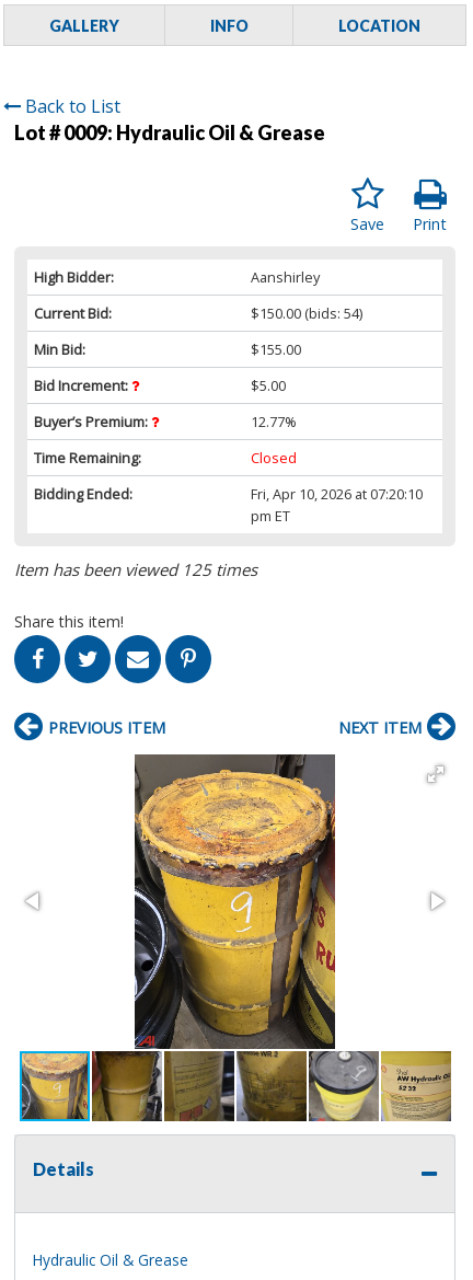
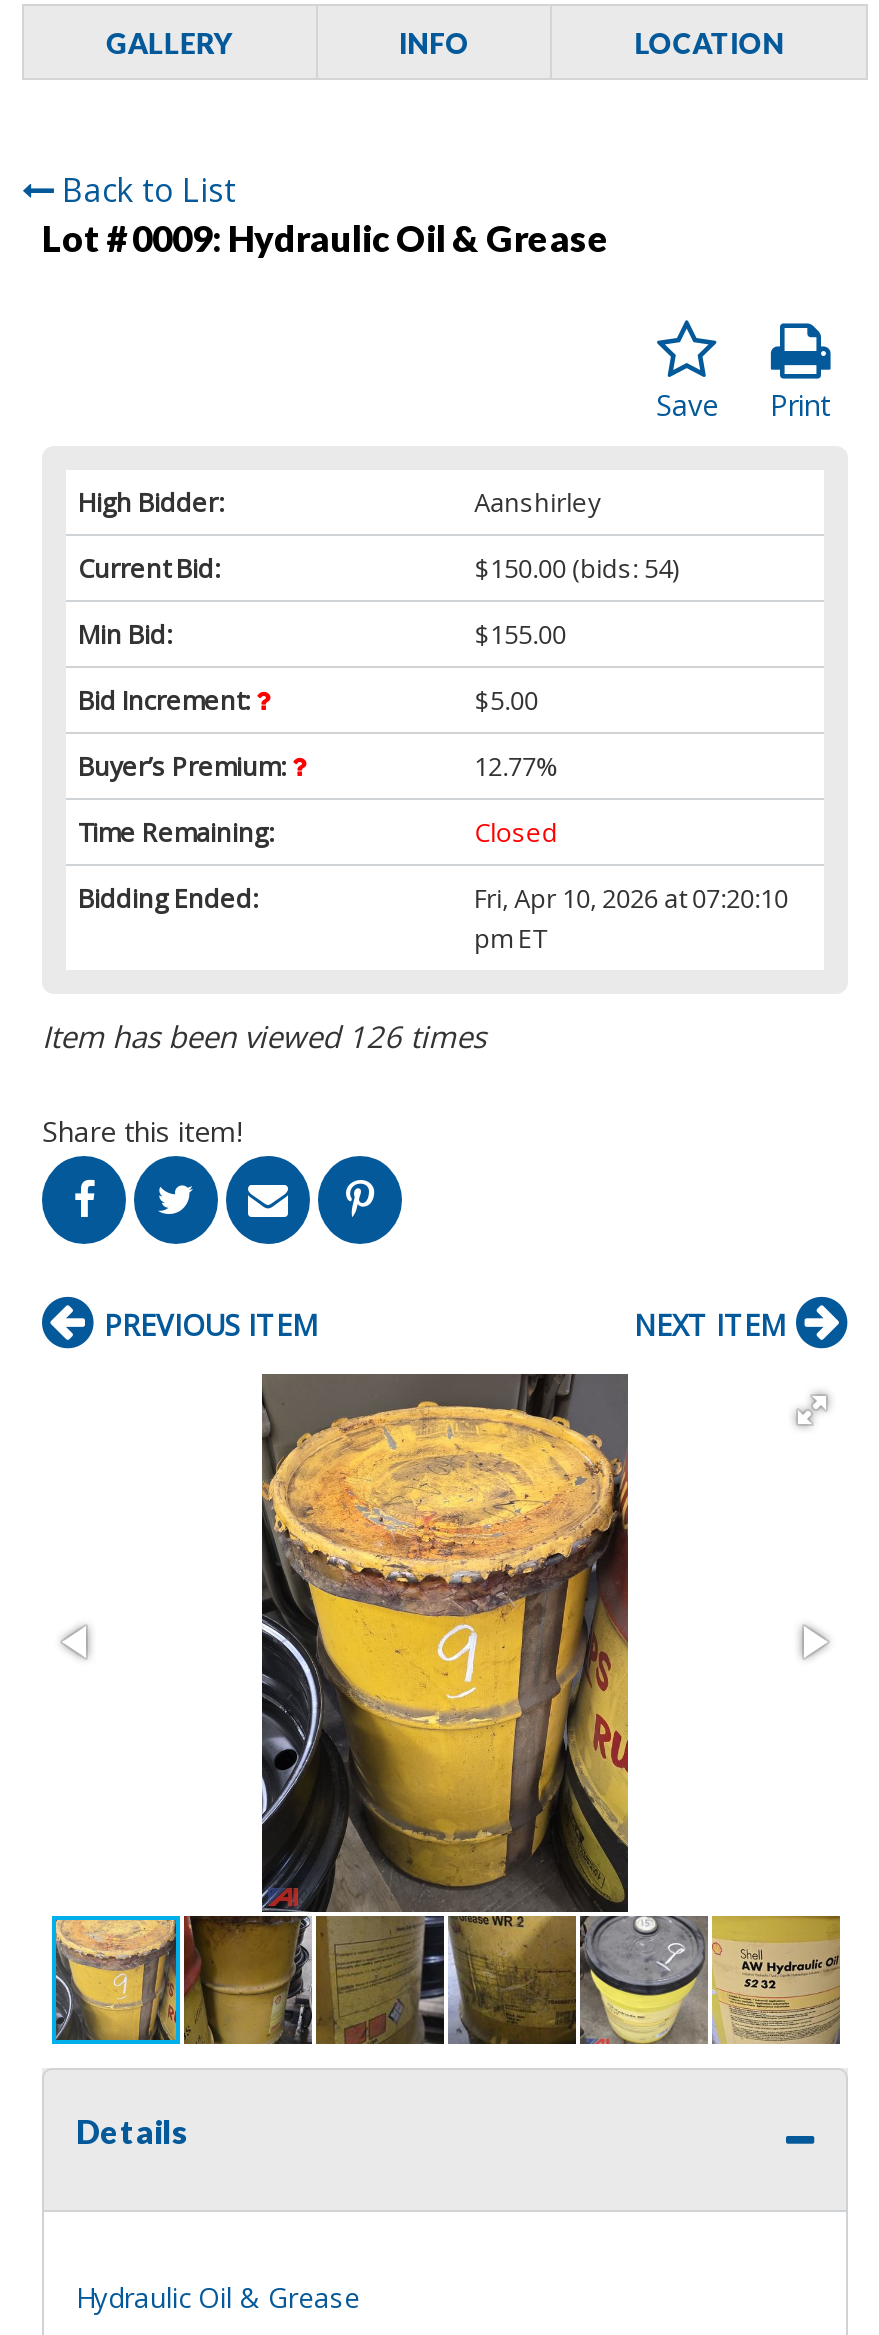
[14,558,257,580] Item has been viewed 125 times -> [42,1016,486,1056] Item has been viewed 126 times

